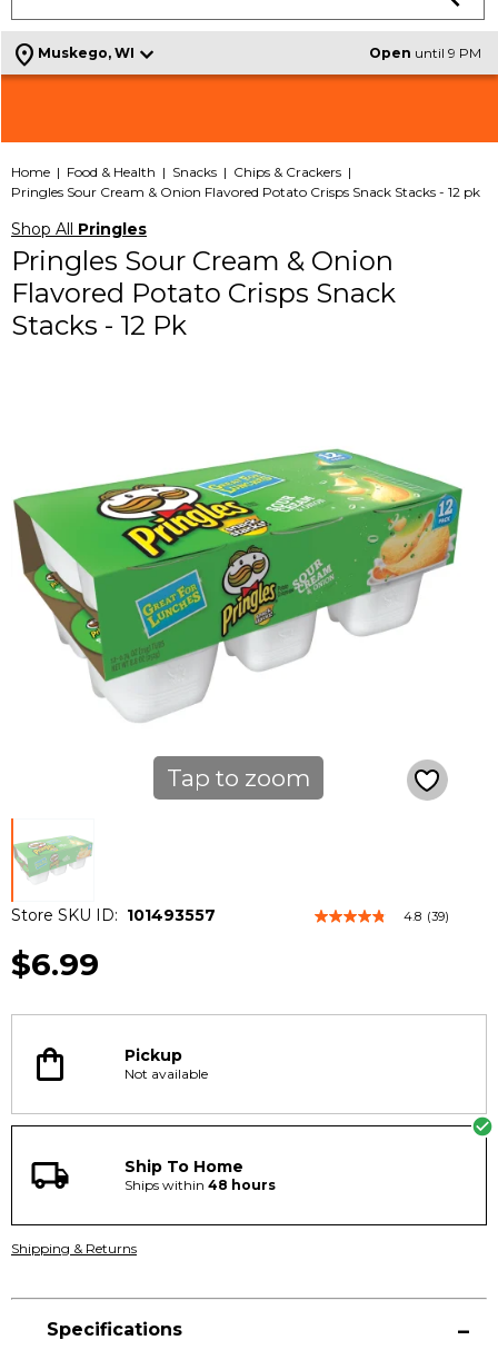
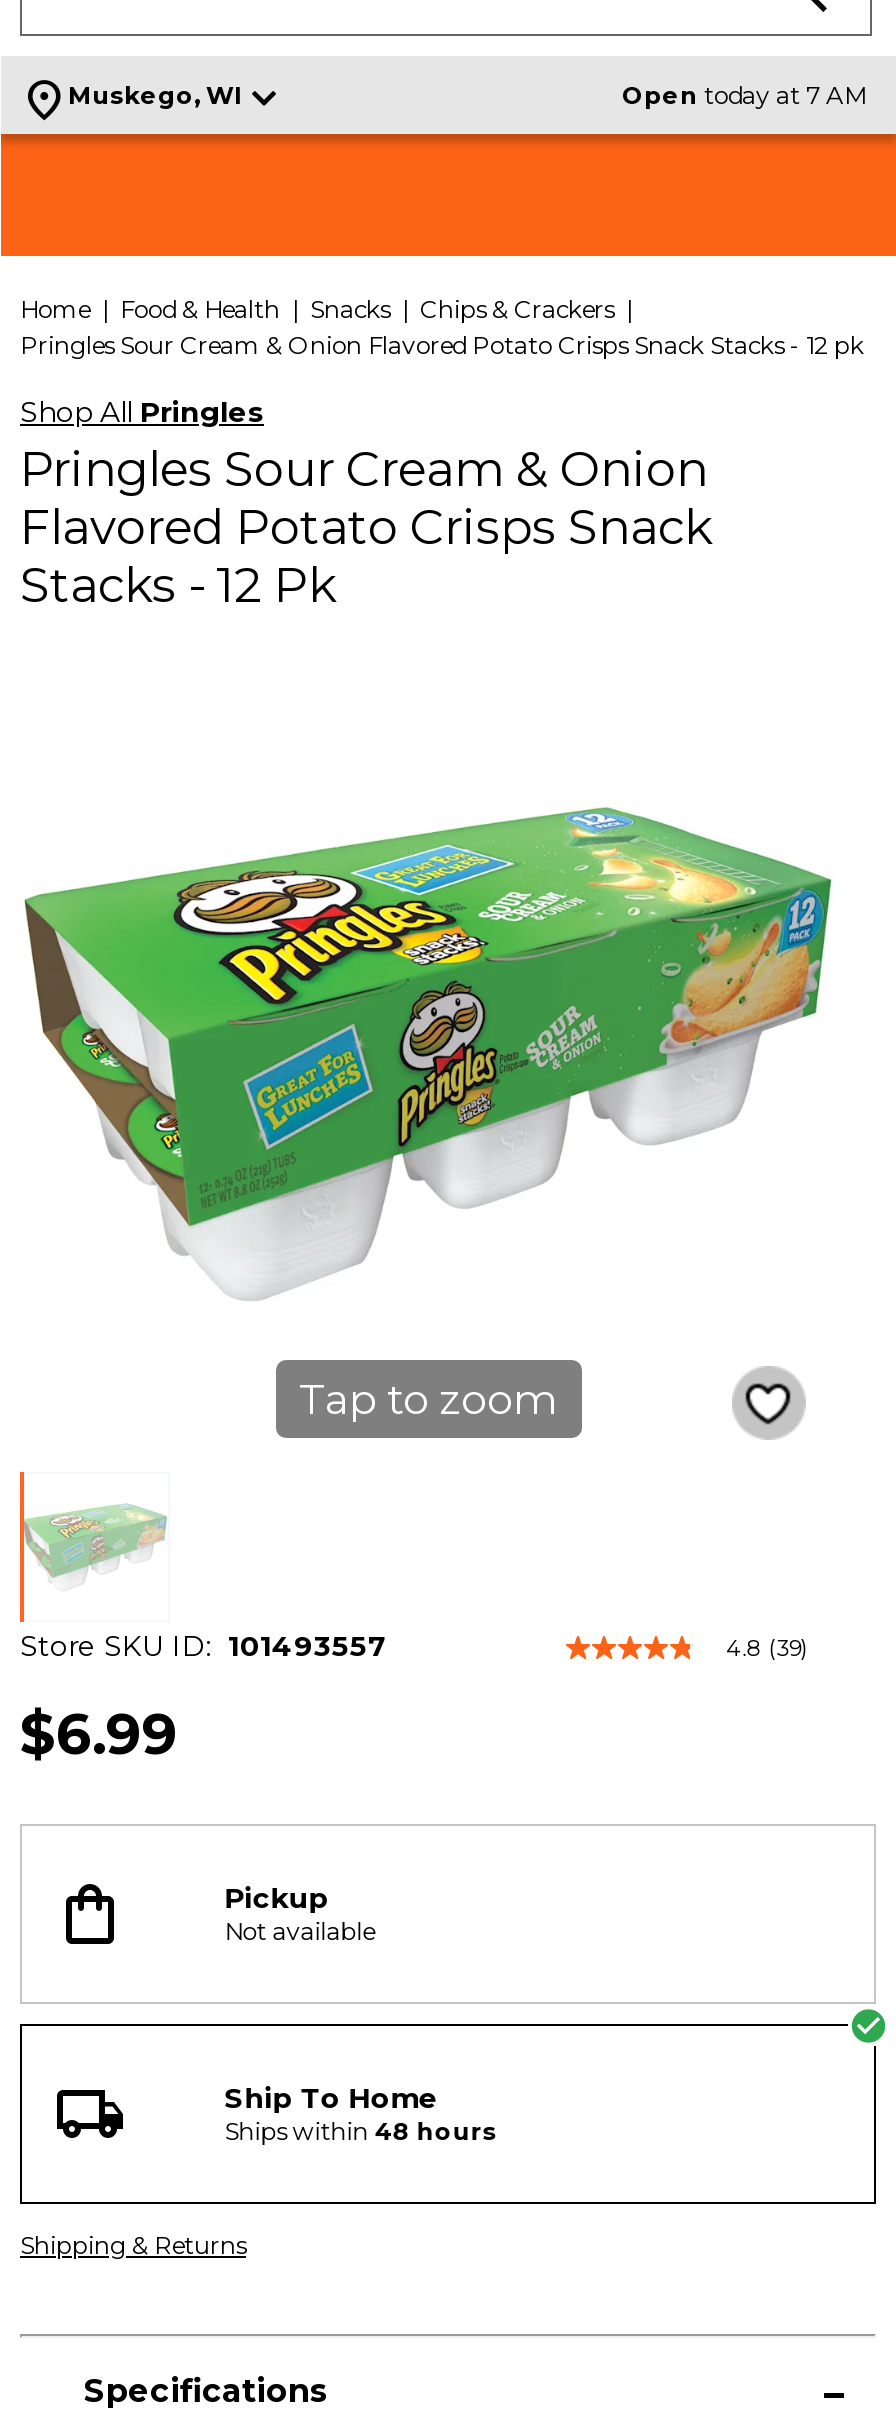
[369,44,481,61] Open until 9 PM -> [622,80,866,110] Open today at 7 AM

